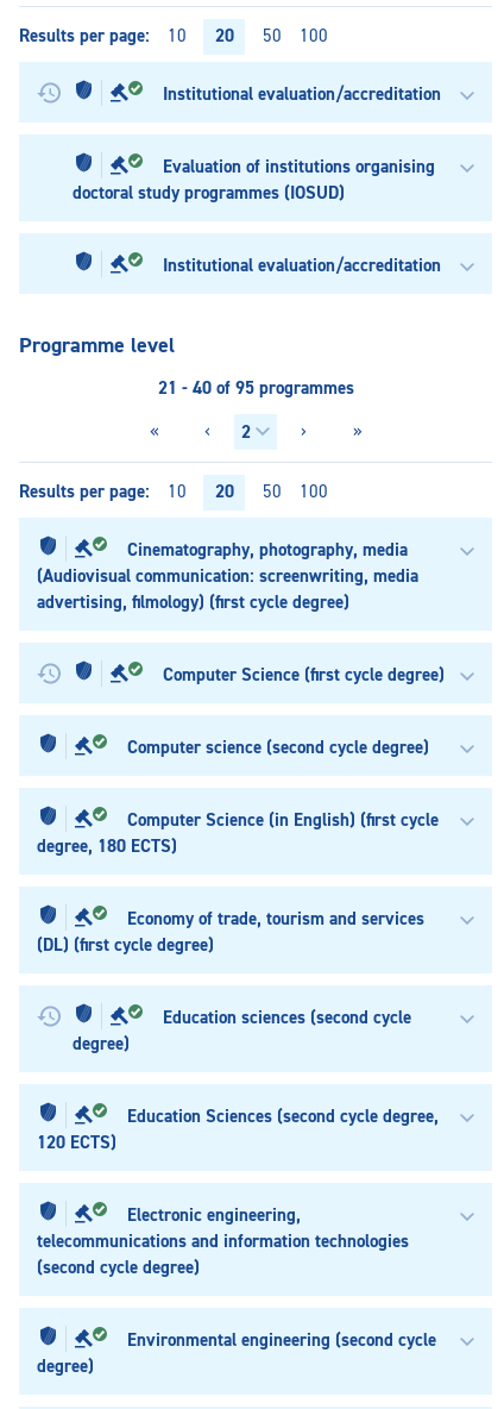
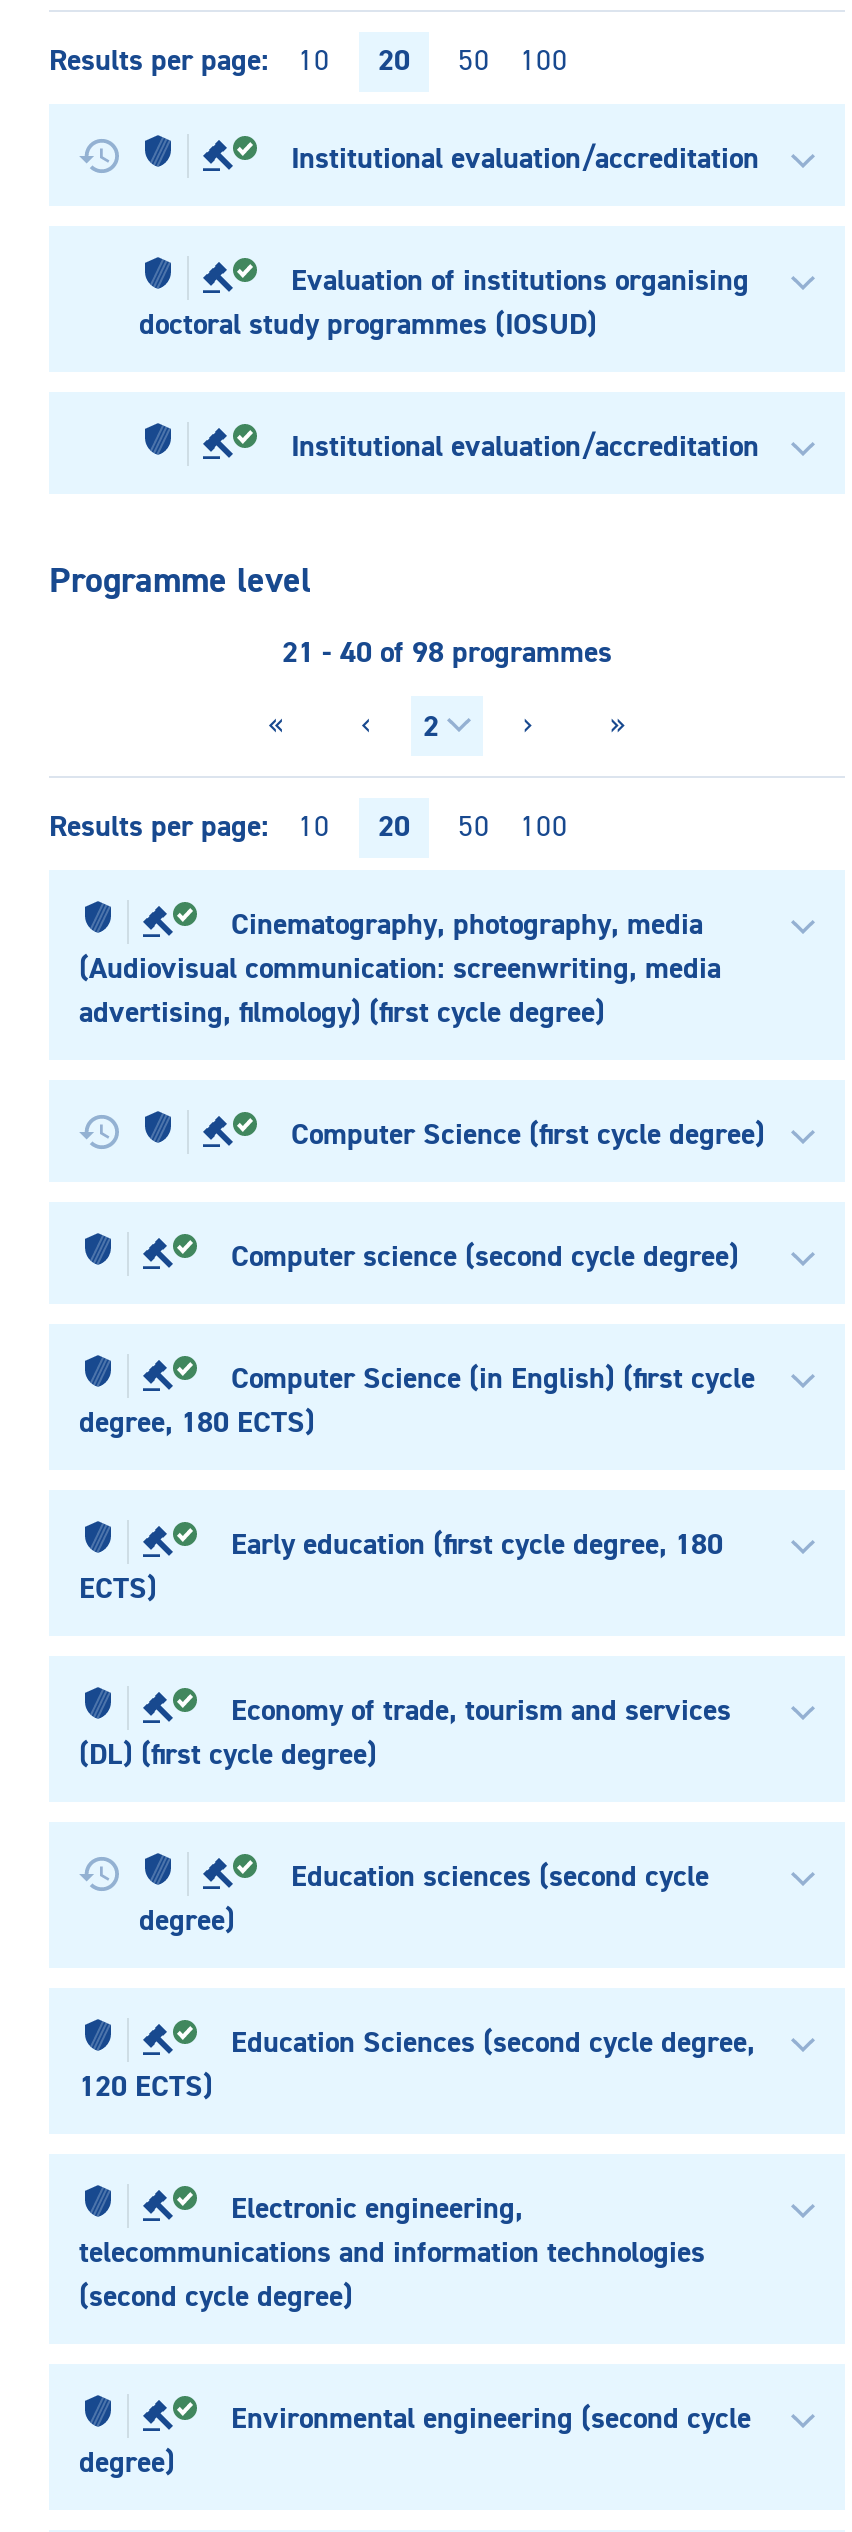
[157,377,354,400] 21 - 40 of 95 programmes -> [282,634,612,672] 21 - 40 of 98 programmes
none -> [79,1526,723,1608] Early education (first cycle degree, 180 | ECTS)

